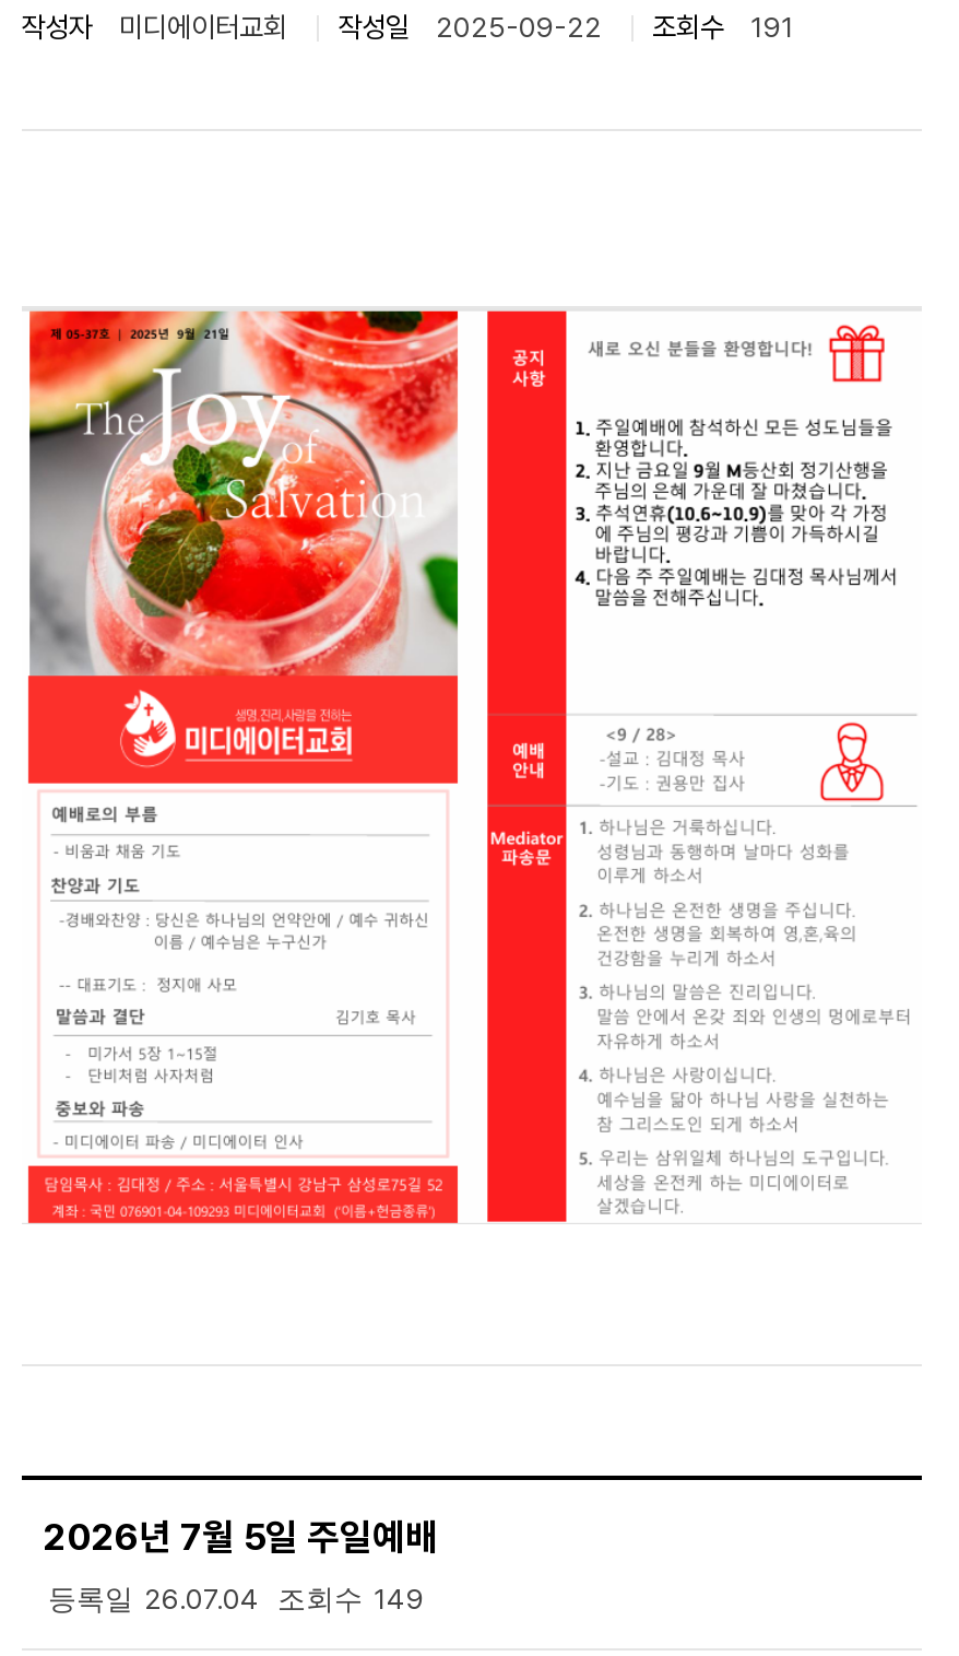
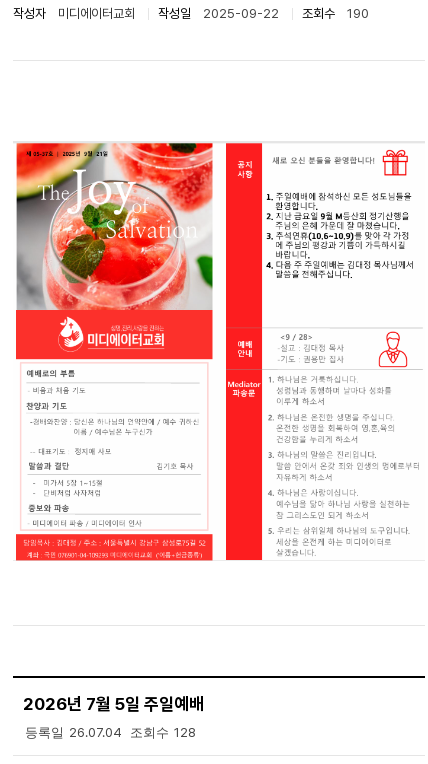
[21,11,794,44] 작성자 미디에이터교회 작성일 2025-09-22 조회수 191 -> [12,6,368,21] 작성자 미디에이터교회 작성일 2025-09-22 조회수 190
[374,1583,424,1616] 149 -> [174,725,196,740] 128

